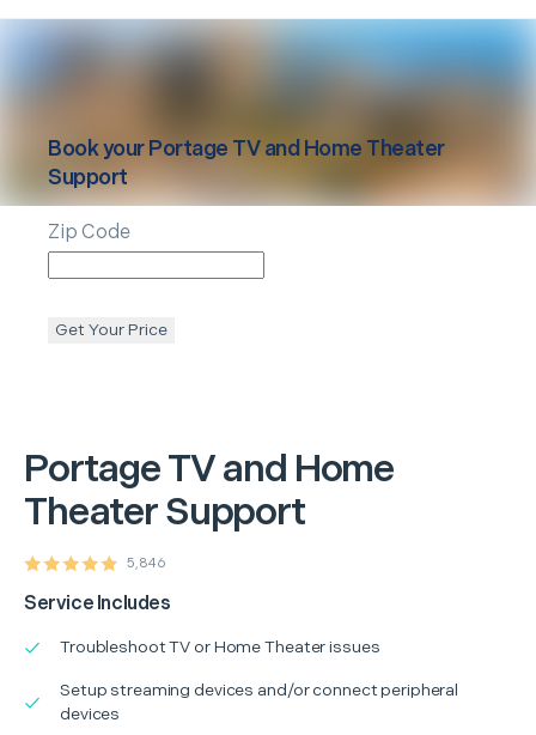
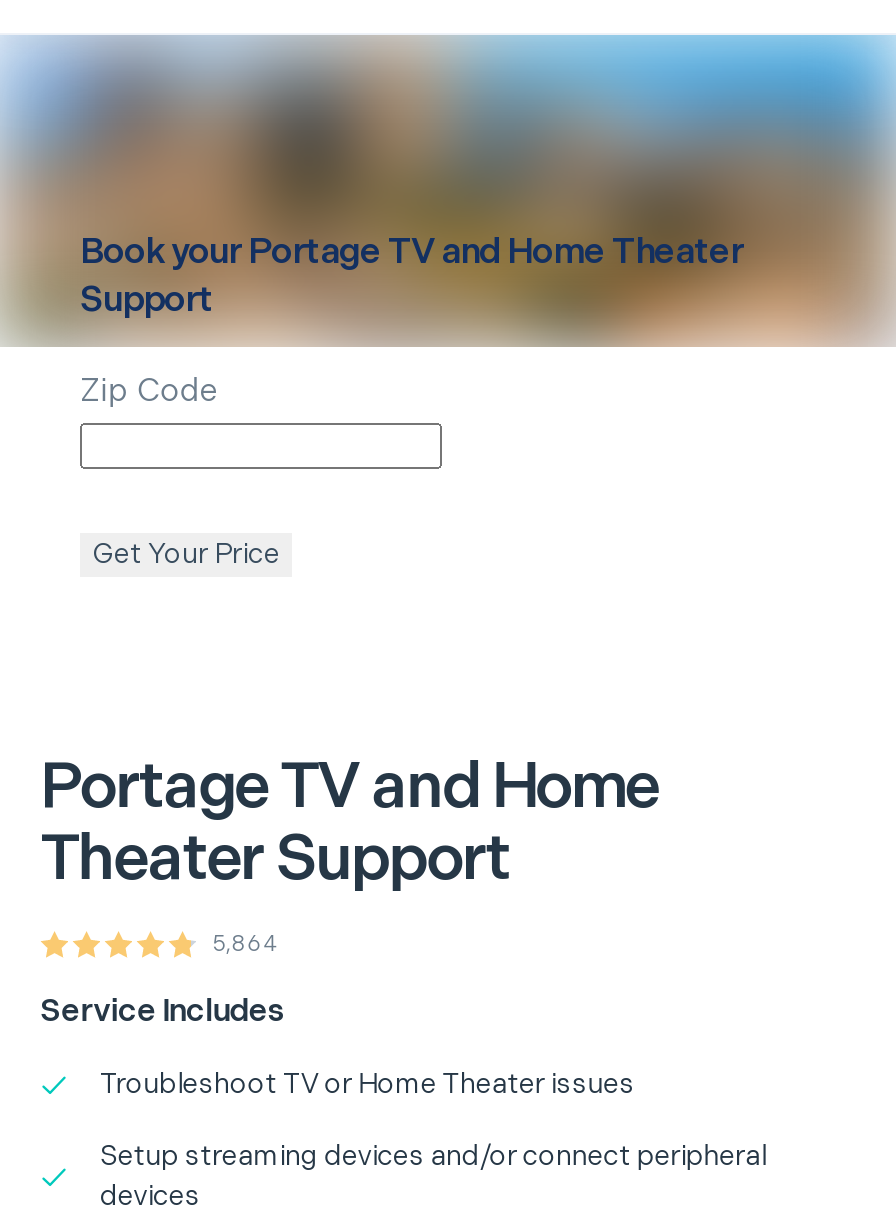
[127,555,166,571] 5,846 -> [212,931,277,957] 5,864

